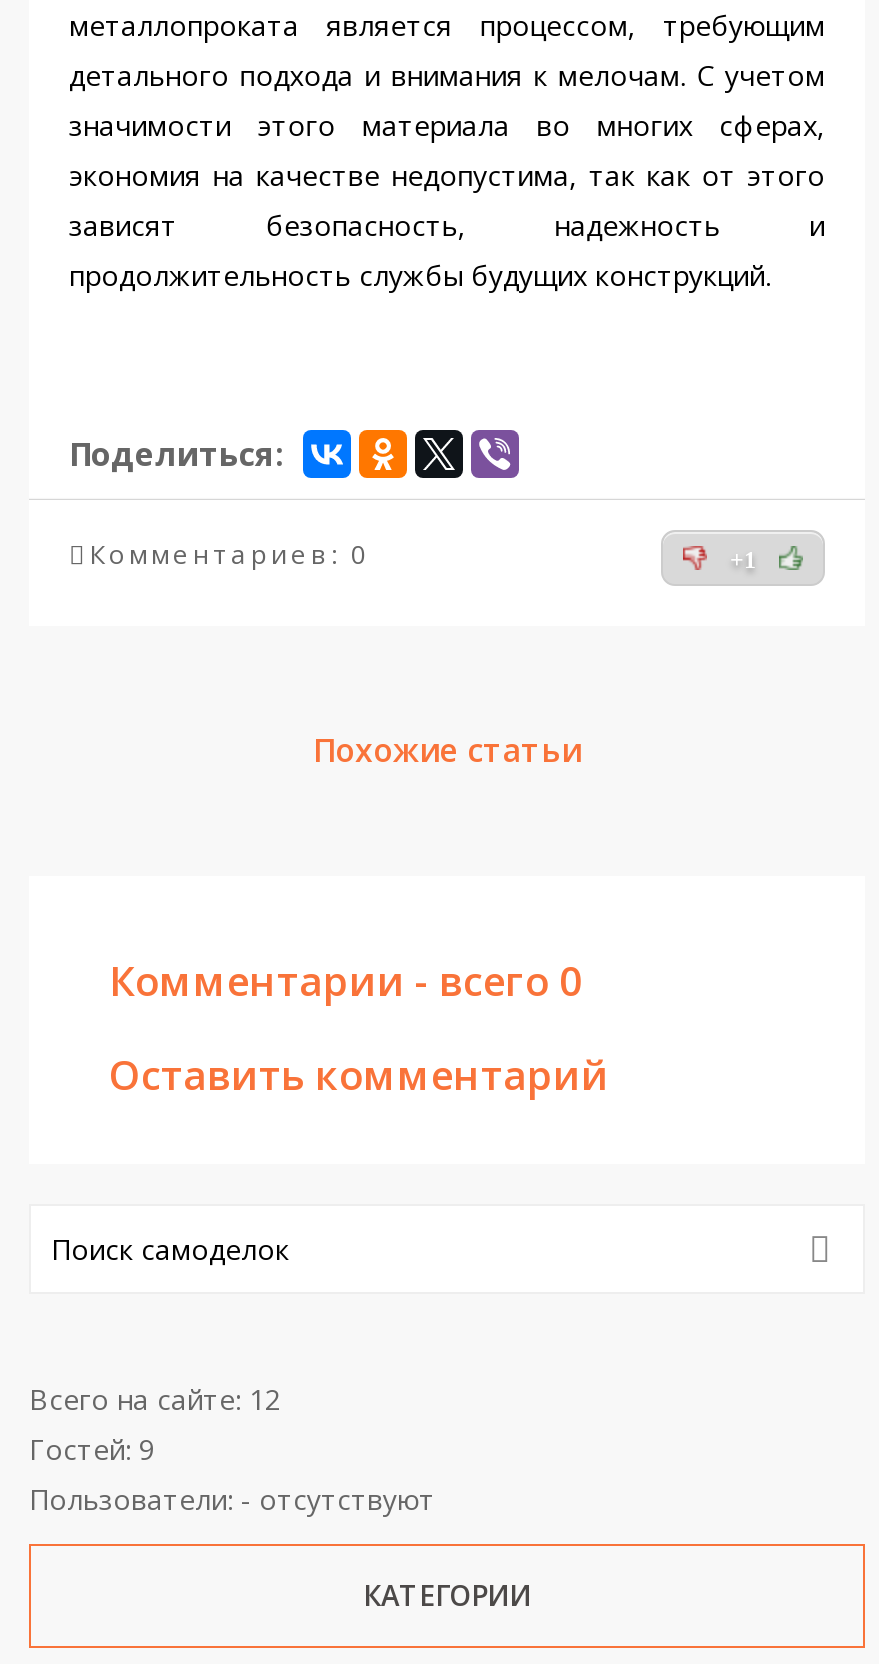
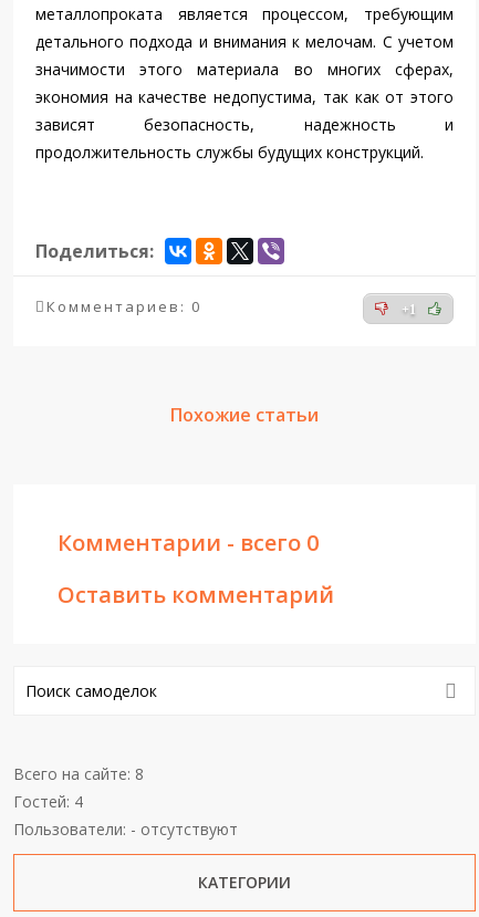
[29,1380,281,1418] Всего на сайте: 12 -> [13,763,144,784] Всего на сайте: 8
[29,1430,155,1468] Гостей: 9 -> [13,791,83,812] Гостей: 4

